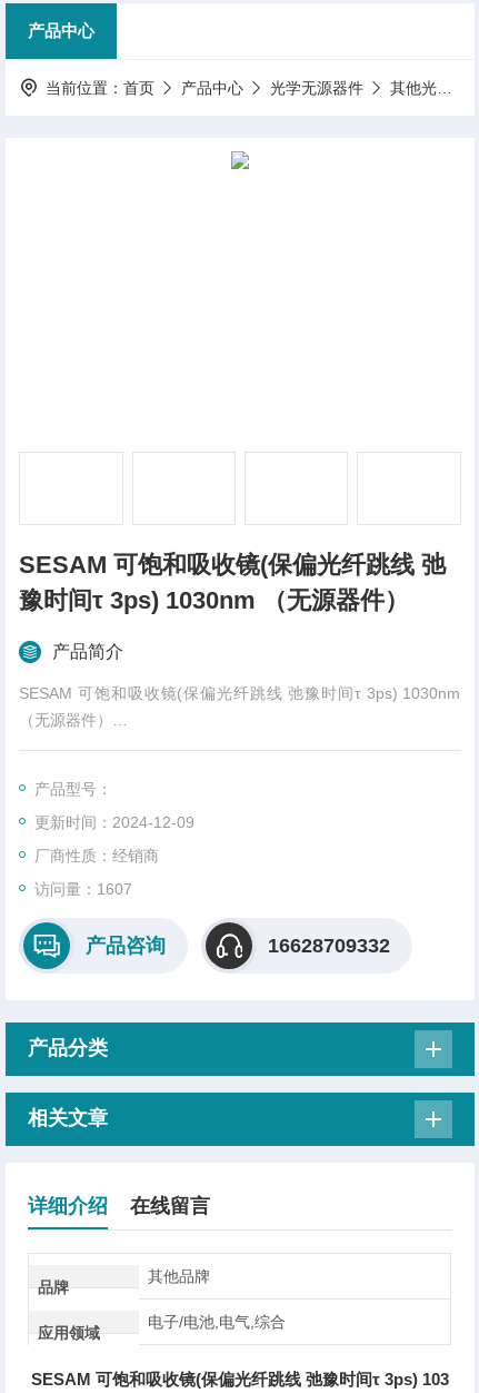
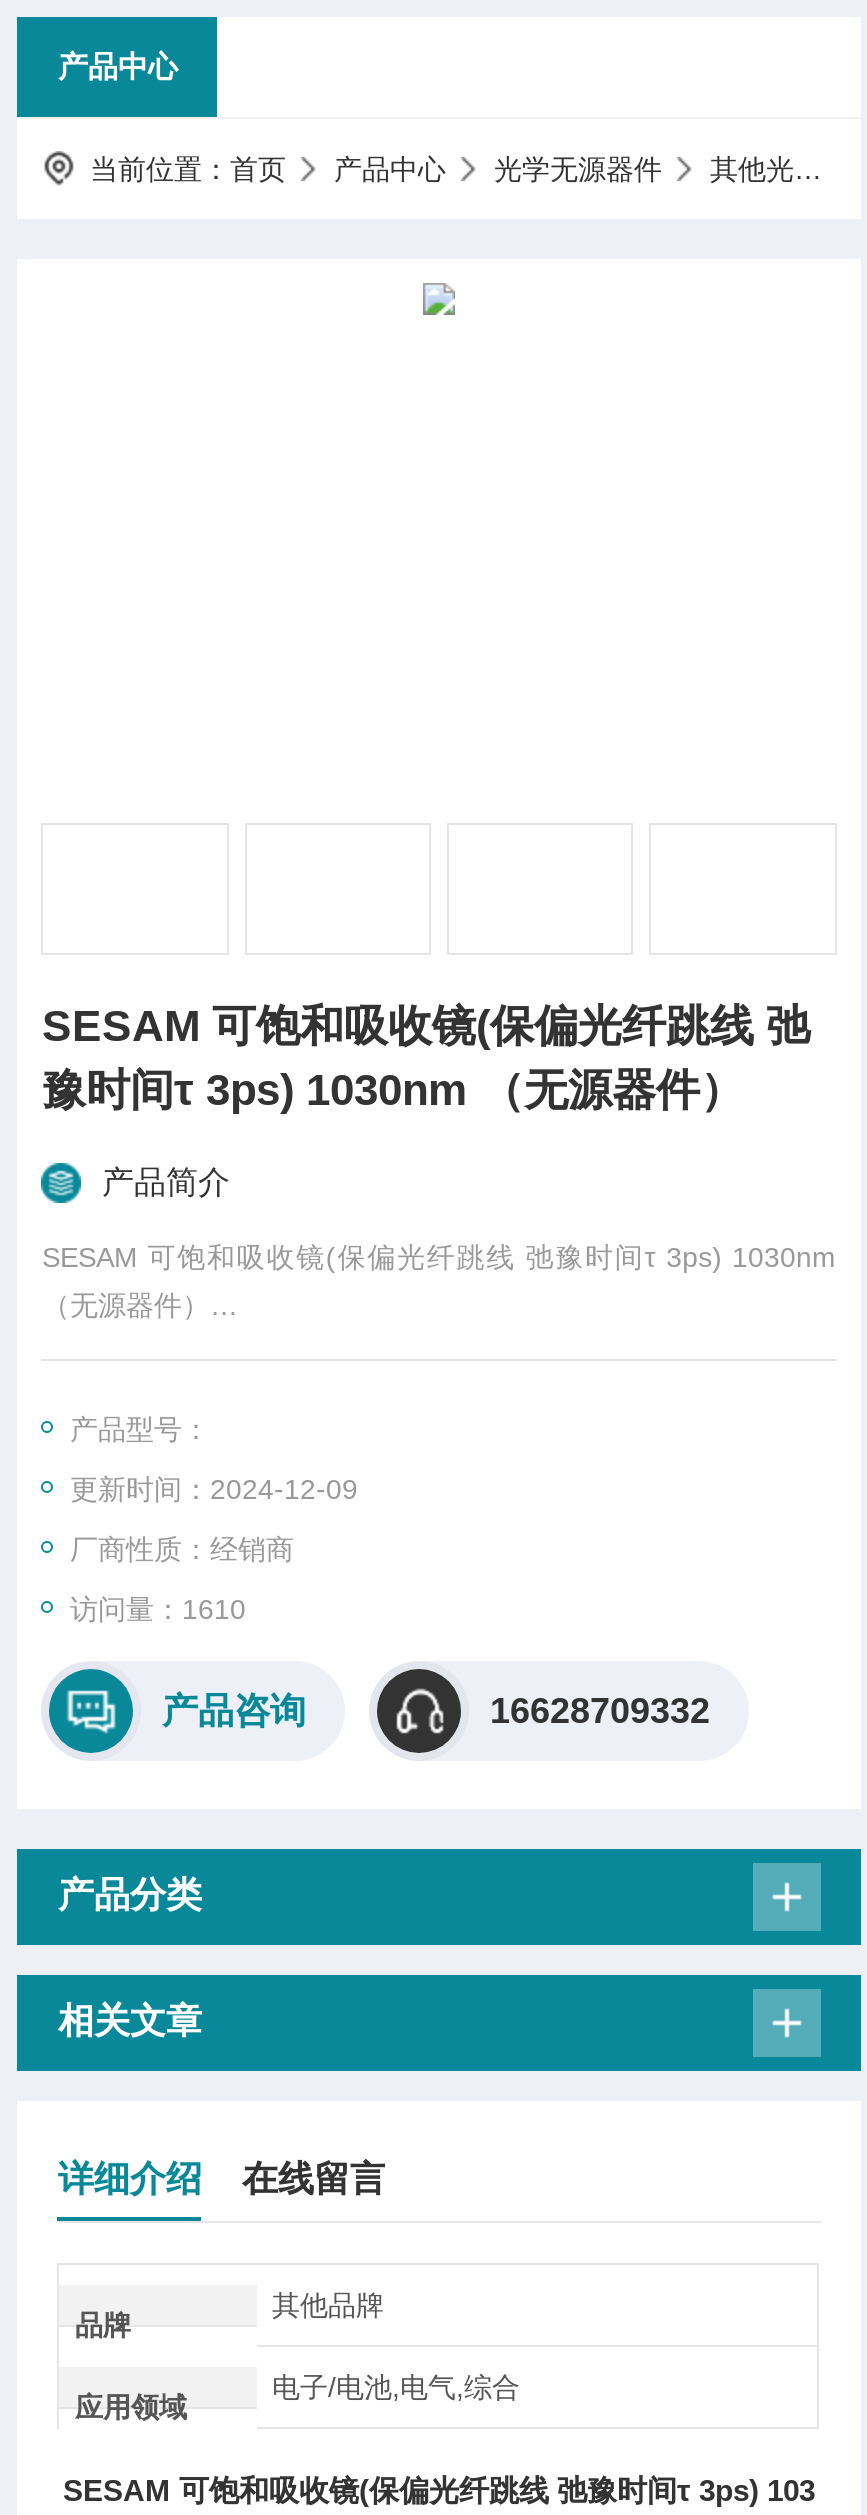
[35,880,133,898] 访问量：1607 -> [70,1593,246,1625] 访问量：1610

